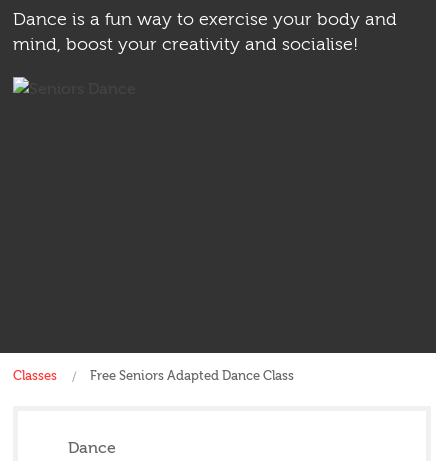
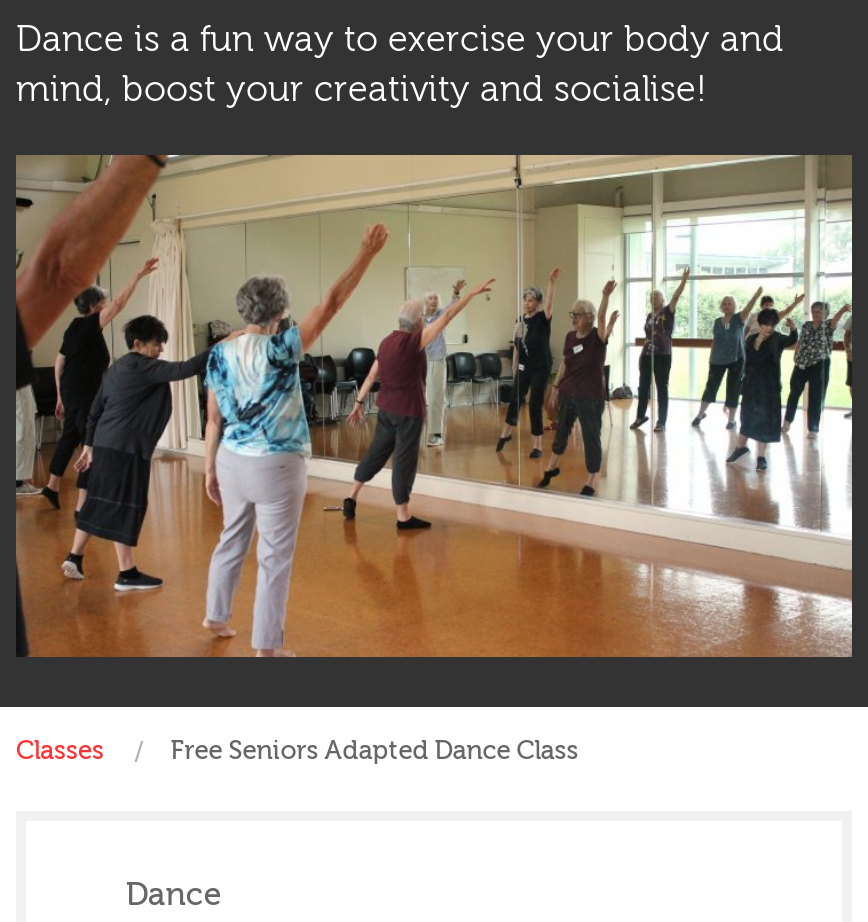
none -> [14,152,854,658] [image]

